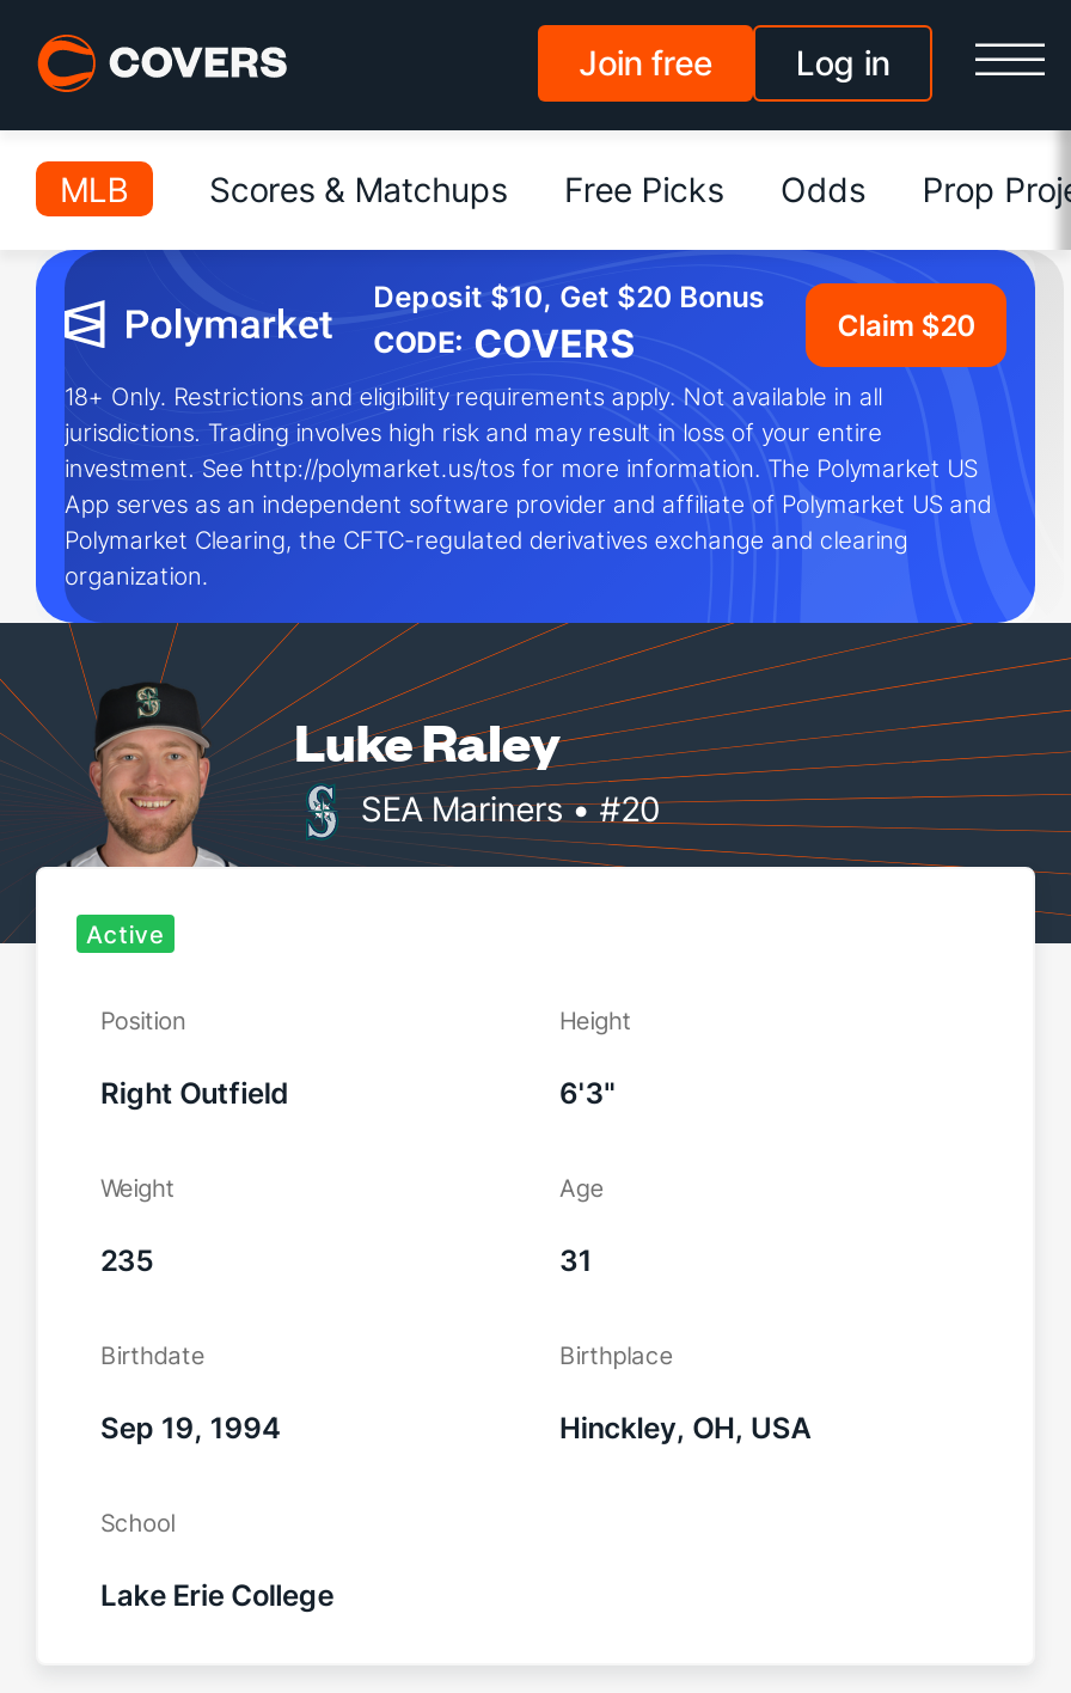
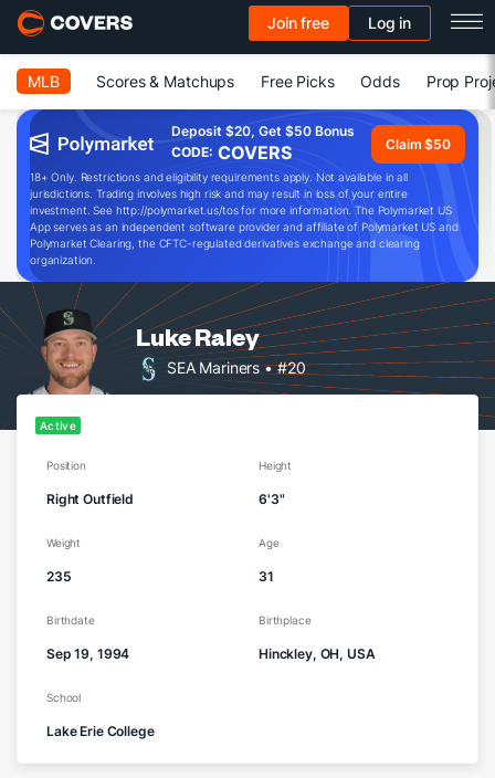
[373,279,765,314] Deposit $10, Get $20 Bonus -> [171,123,354,139] Deposit $20, Get $50 Bonus
[837,306,975,342] Claim $20 -> [386,135,451,152] Claim $50

